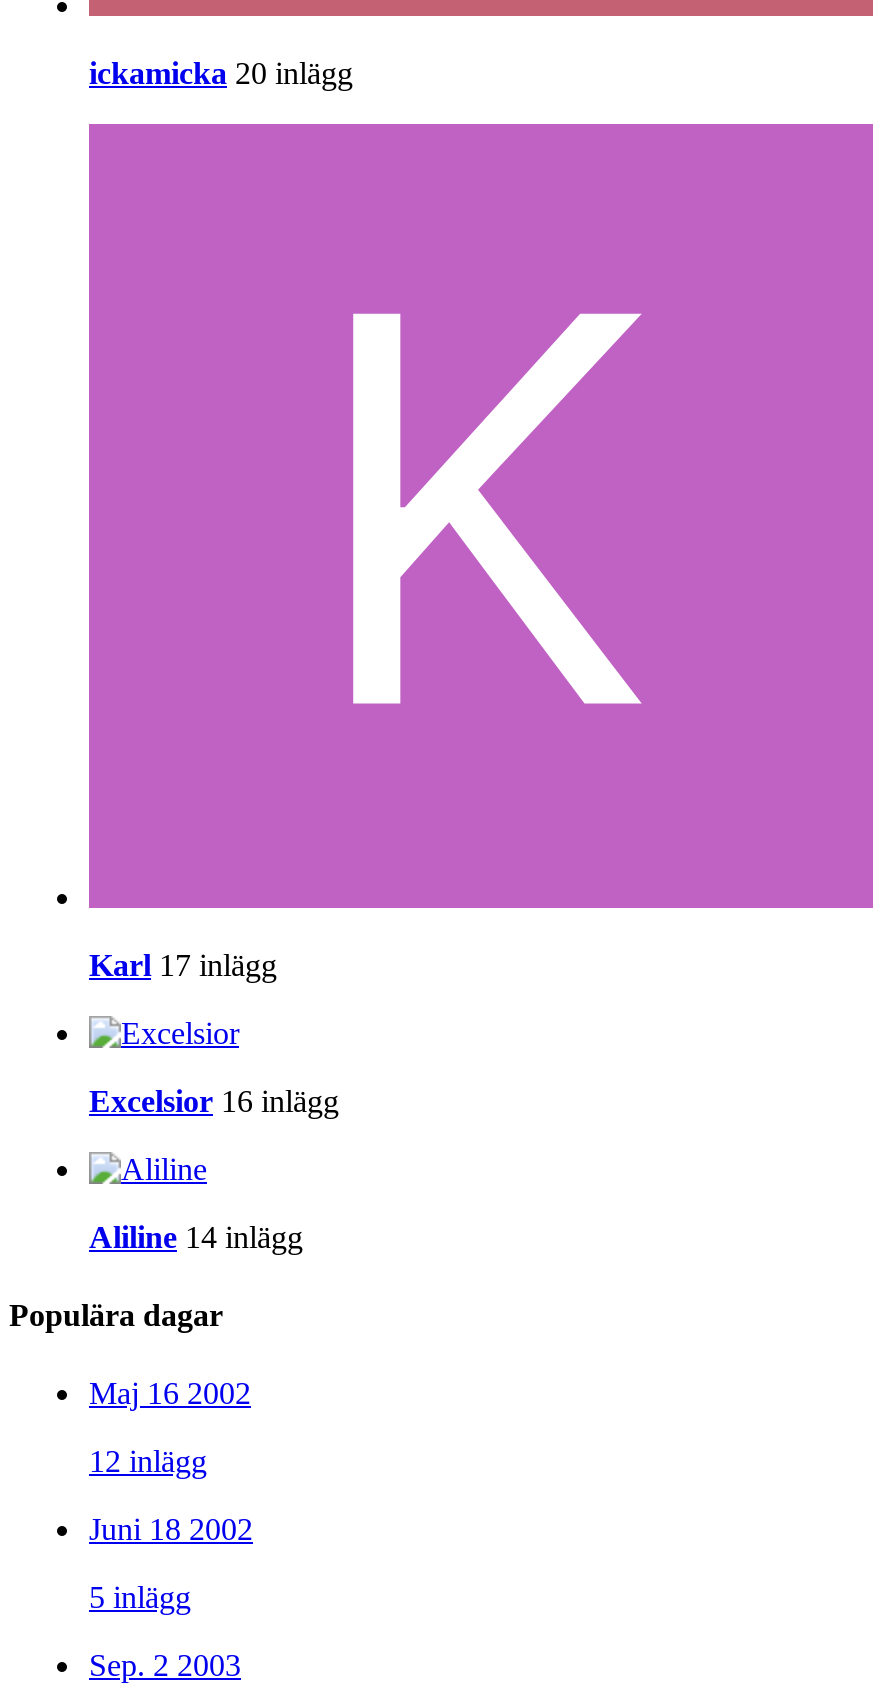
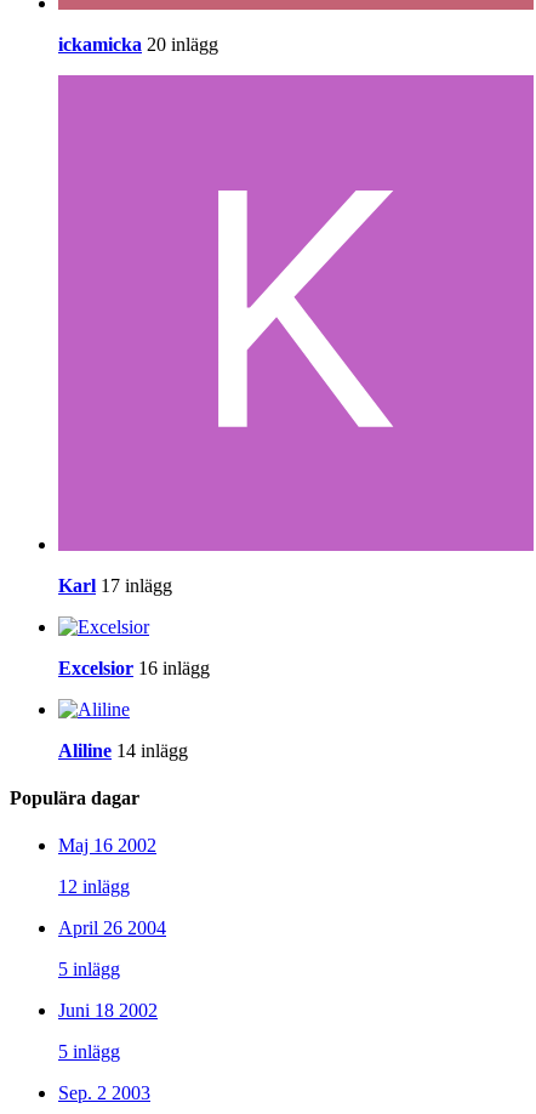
none -> [58,918,166,980] April 26 2004 | 5 inlägg

